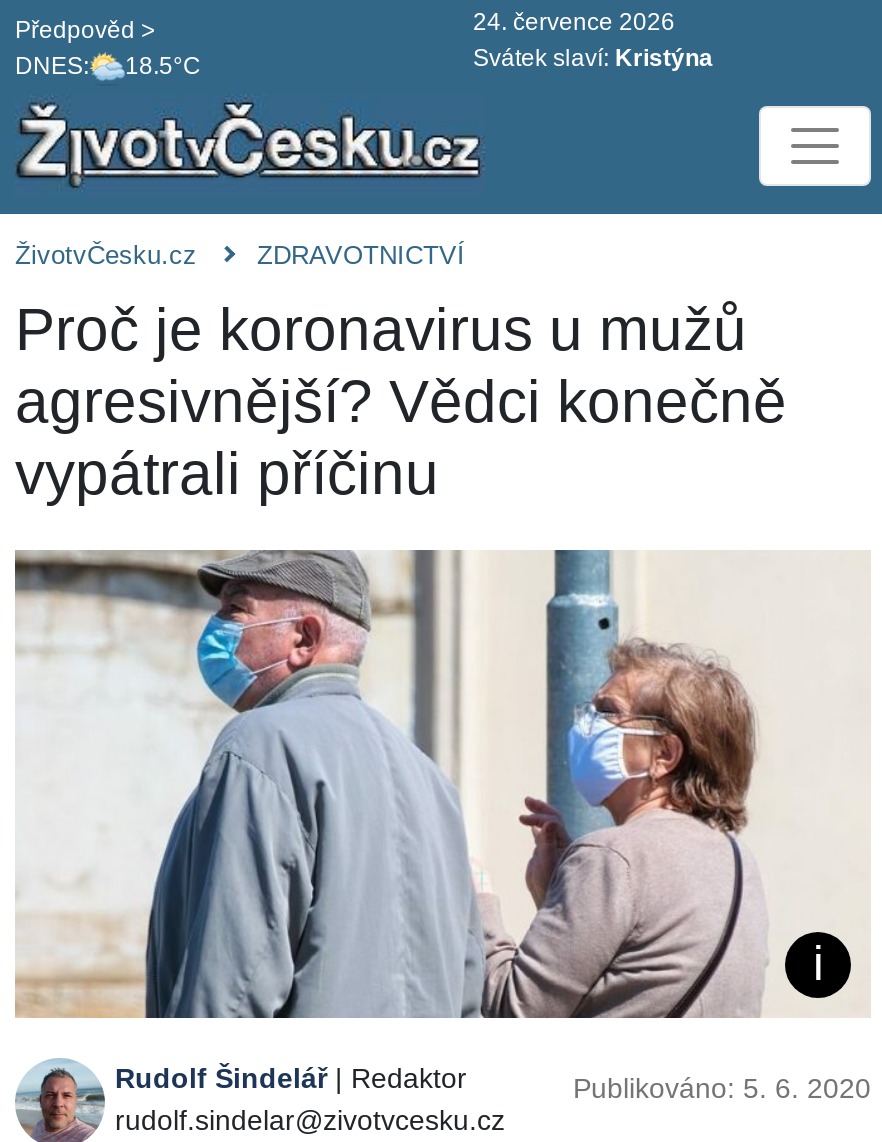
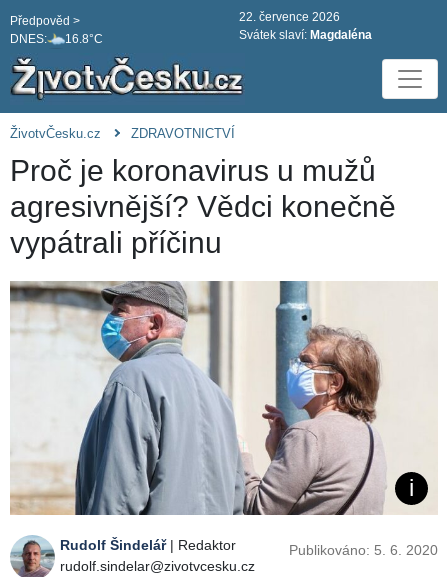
[473,8,675,36] 24. července 2026 -> [239,10,340,24] 22. července 2026
[15,53,201,81] DNES: 18.5°C -> [10,32,103,46] DNES: 16.8°C
[473,44,713,72] Svátek slaví: Kristýna -> [239,28,372,42] Svátek slaví: Magdaléna

